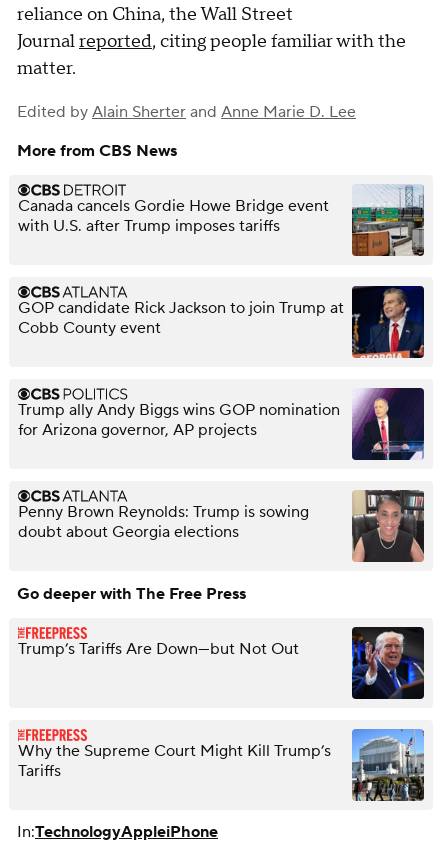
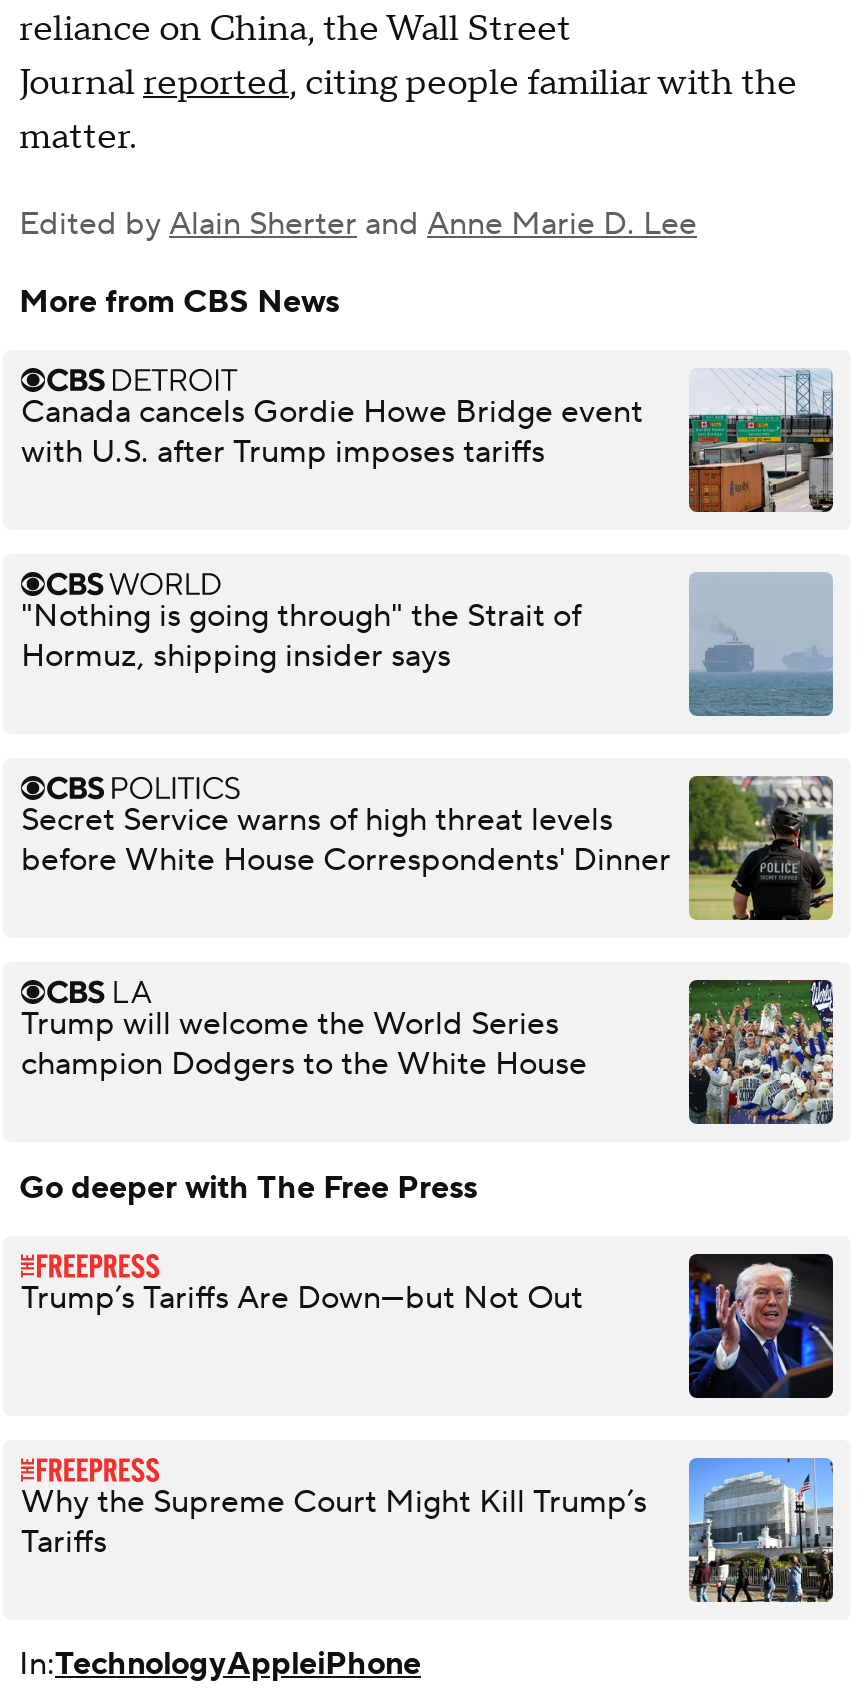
[351,285,425,359] [image] -> [689,572,835,718] [image]
[18,298,344,338] GOP candidate Rick Jackson to join Trump at | Cobb County event -> [21,596,581,676] "Nothing is going through" the Strait of | Hormuz, shipping insider says
[18,387,425,461] [image] | Trump ally Andy Biggs wins GOP nomination | for Arizona governor, AP projects -> [21,774,835,922] [image] | Secret Service warns of high threat levels | before White House Correspondents' Dinner
[351,490,425,562] [image] -> [687,978,835,1126] [image]
[18,502,309,542] Penny Brown Reynolds: Trump is sowing | doubt about Georgia elections -> [21,1004,587,1084] Trump will welcome the World Series | champion Dodgers to the White House

